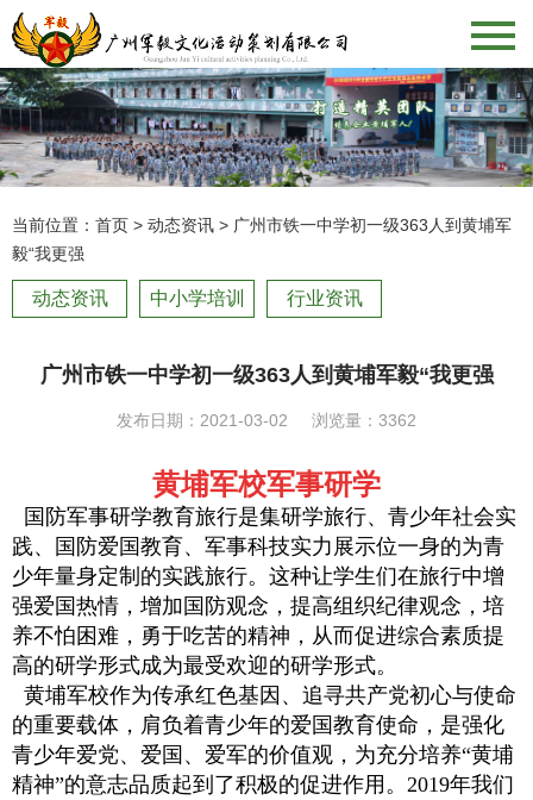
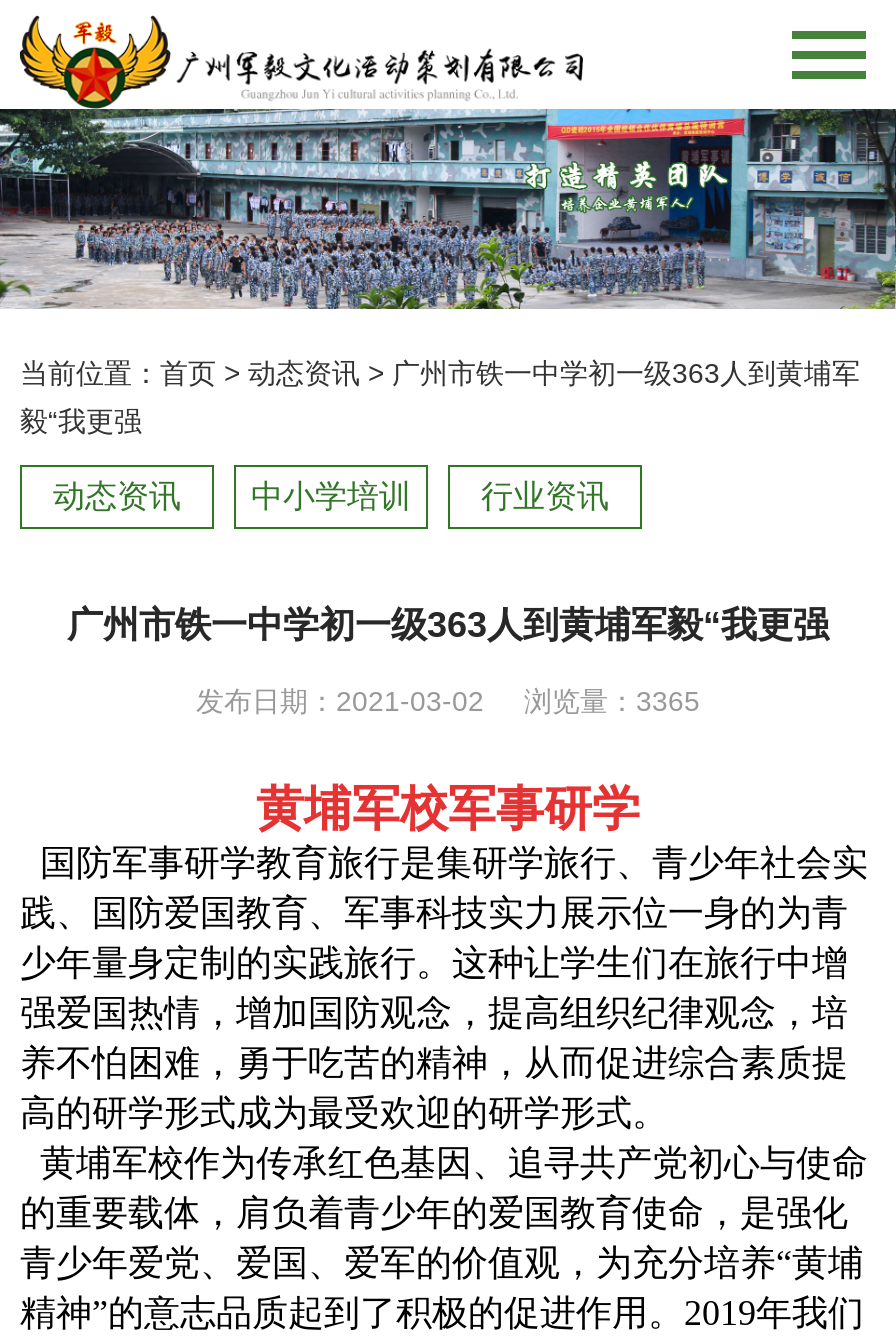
[117,410,416,430] 发布日期：2021-03-02 浏览量：3362 -> [196,685,700,717] 发布日期：2021-03-02 浏览量：3365

